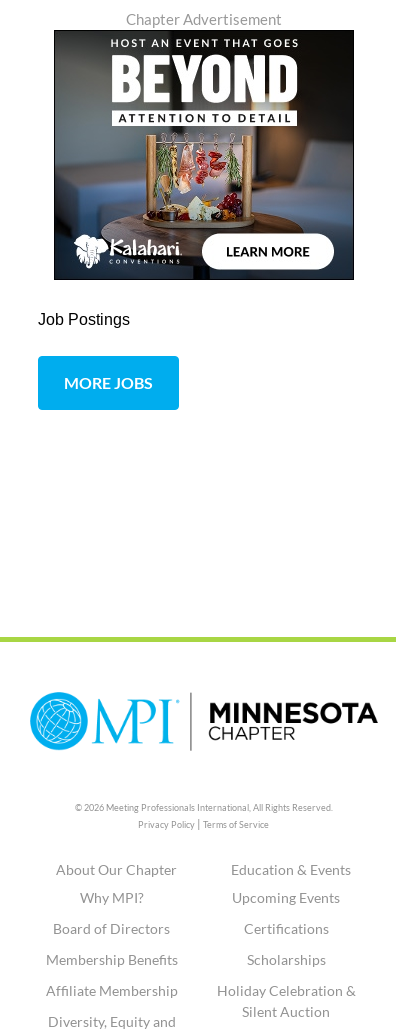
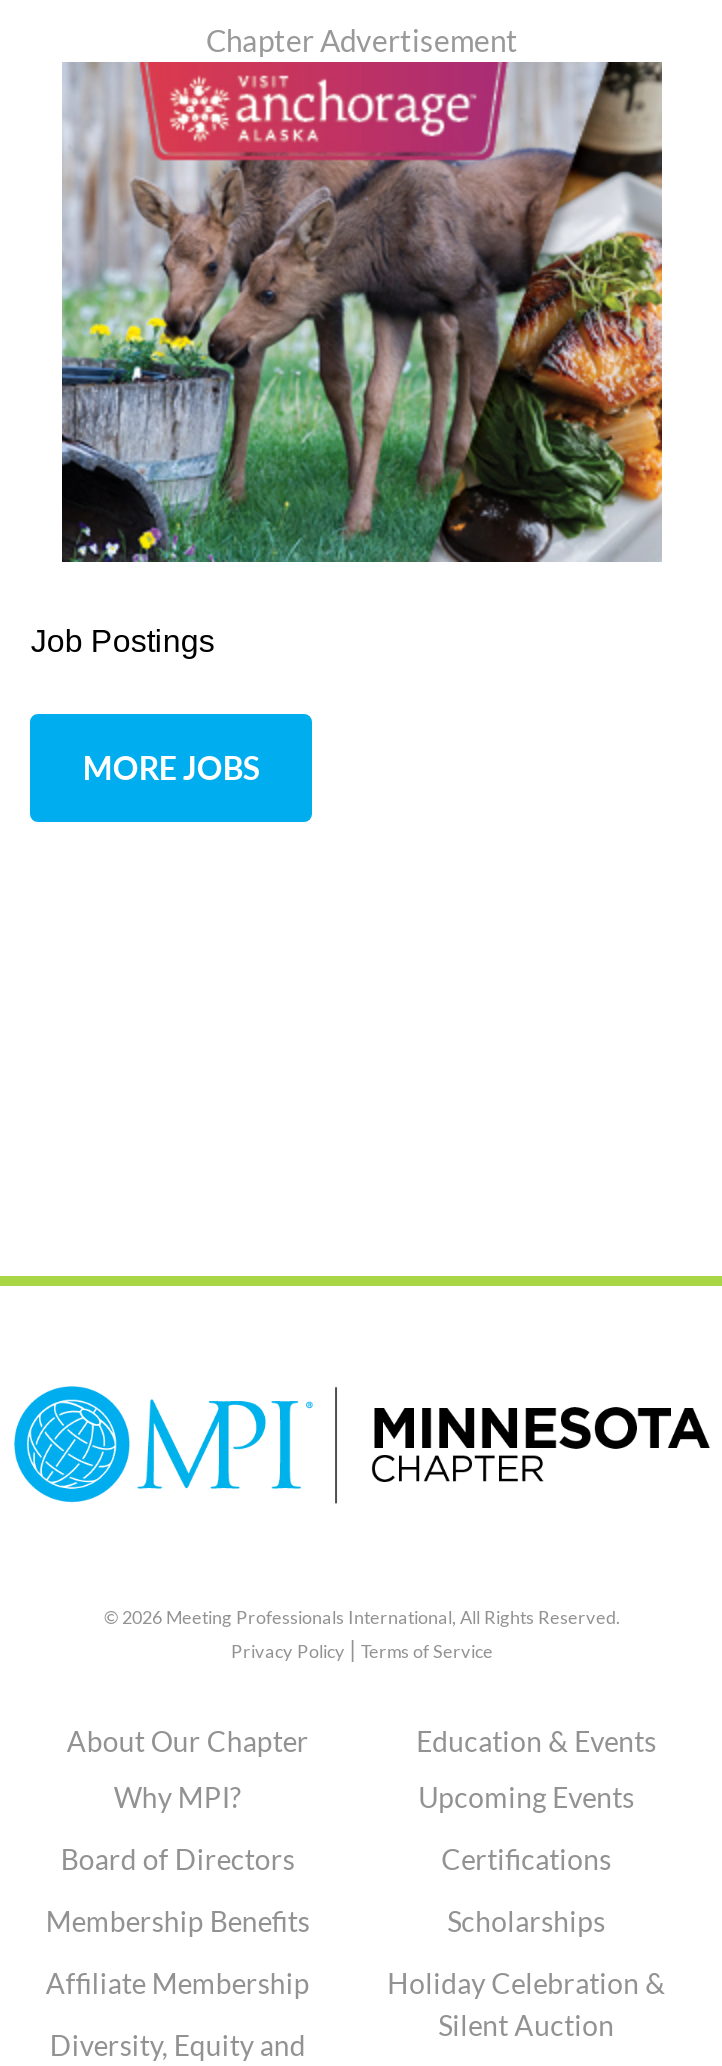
[53,29,355,281] [image] -> [60,60,664,564] [image]

